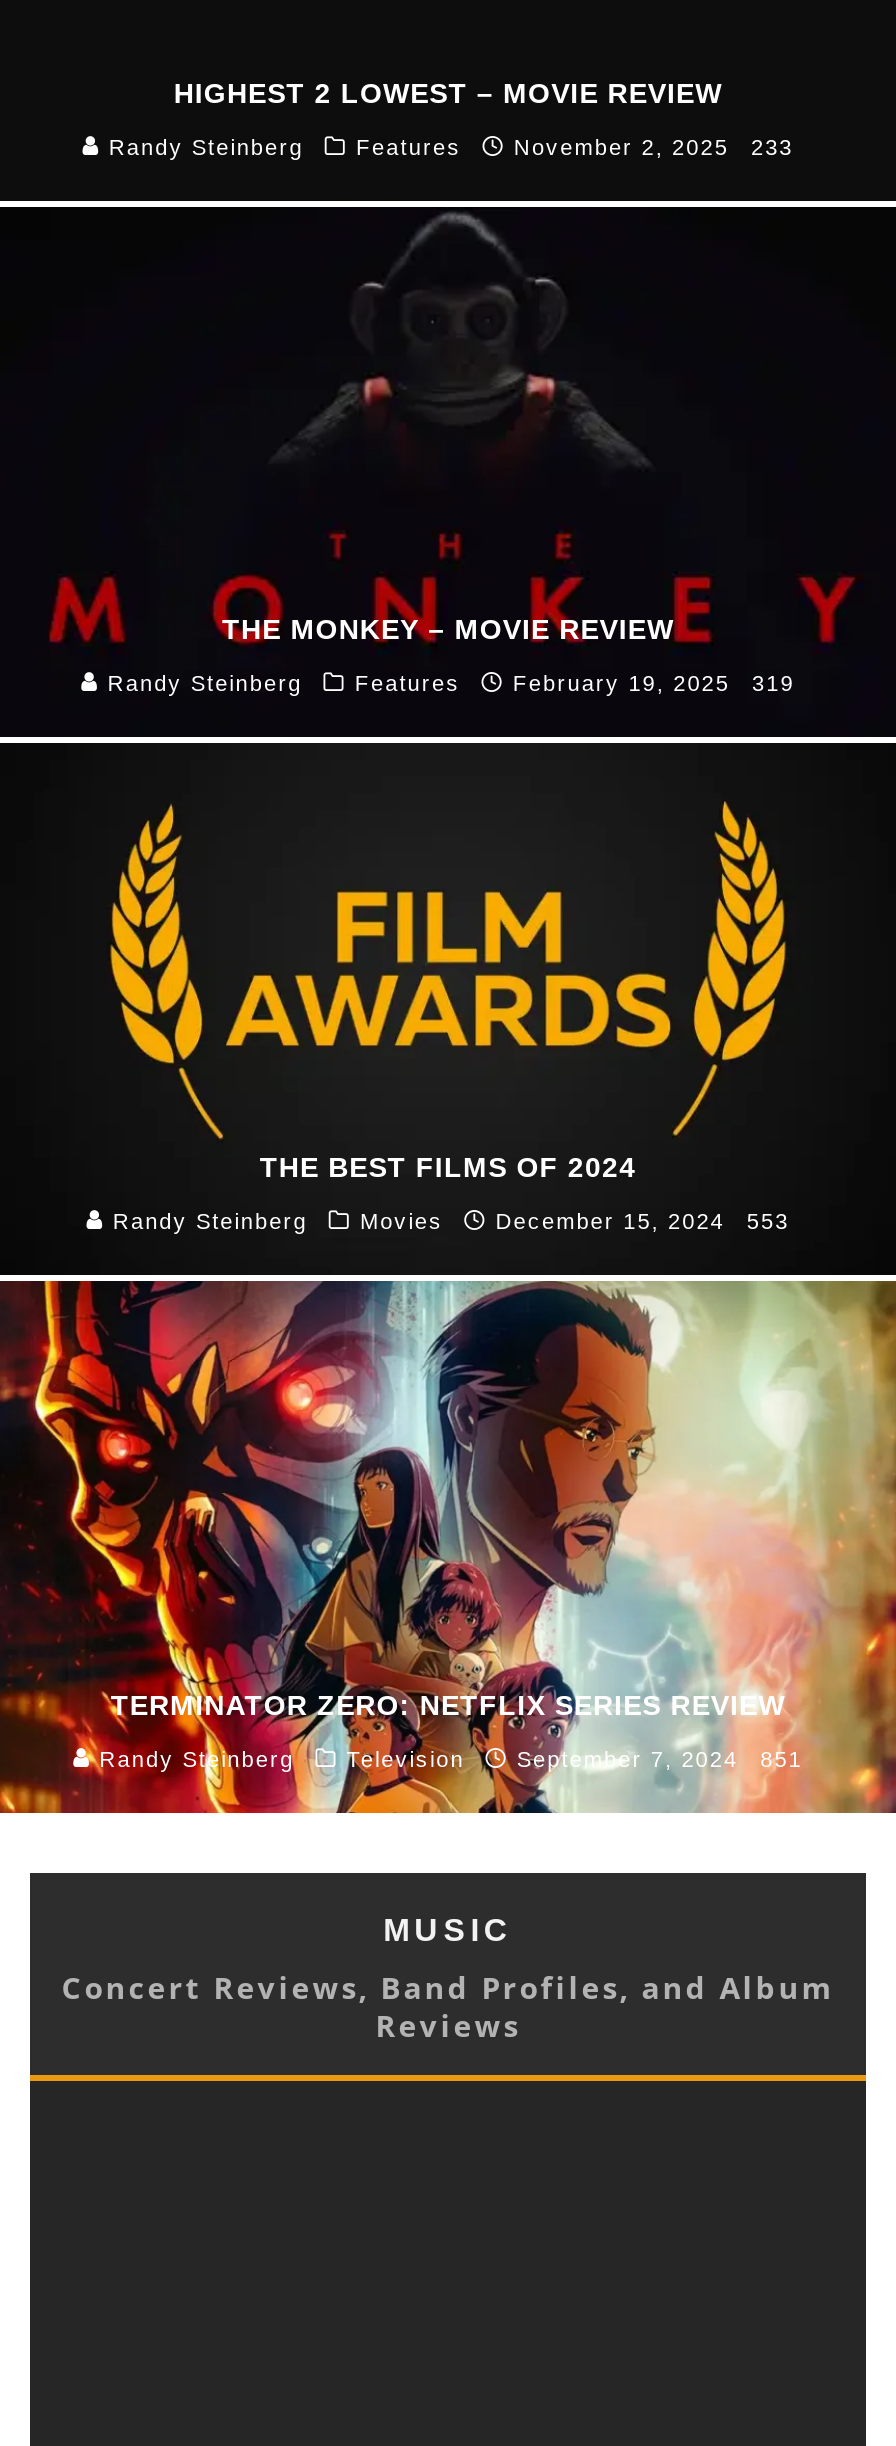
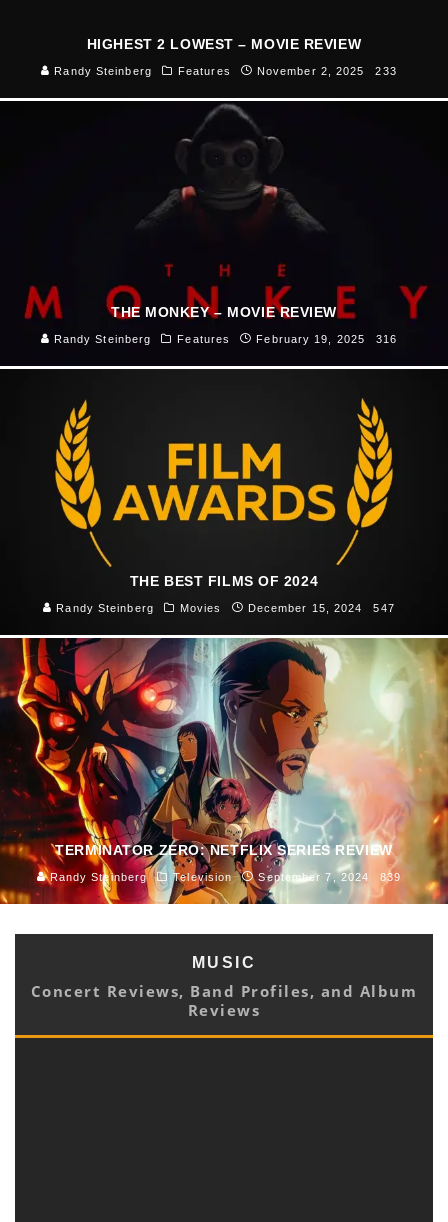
[513,672,795,696] February 19, 2025 319 -> [256,333,397,345] February 19, 2025 316
[495,1209,789,1233] December 15, 2024 553 -> [248,602,395,614] December 15, 2024 547
[760,1747,803,1771] 851 -> [380,871,401,883] 839

